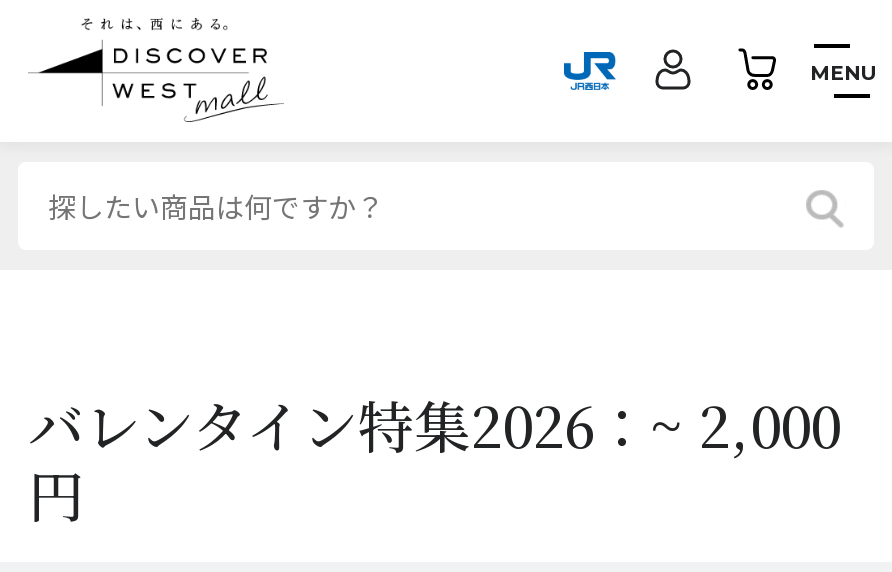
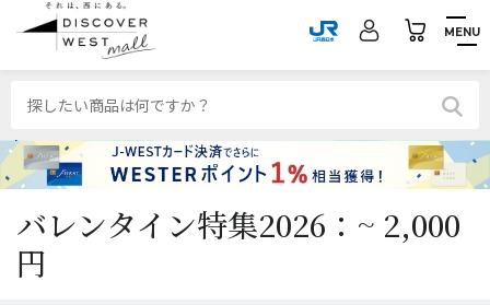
none -> [3,139,87,189] [image]
none -> [109,140,383,185] [image]
none -> [406,140,487,190] [image]

